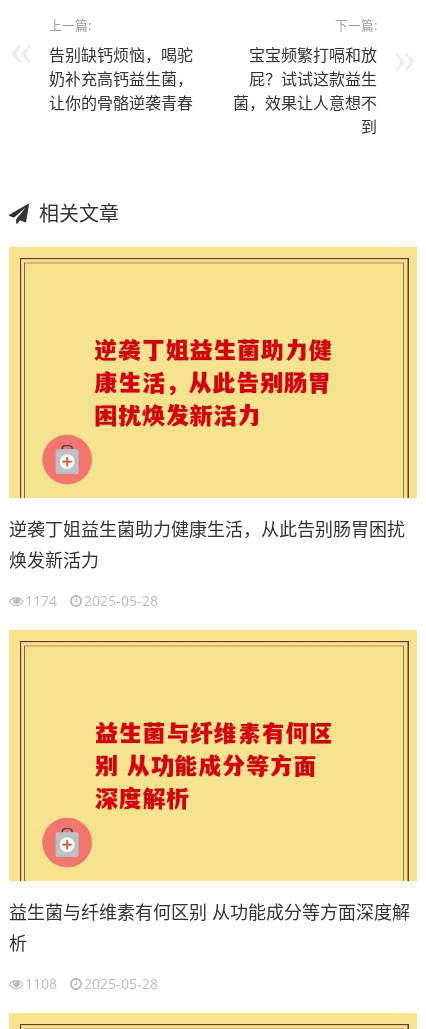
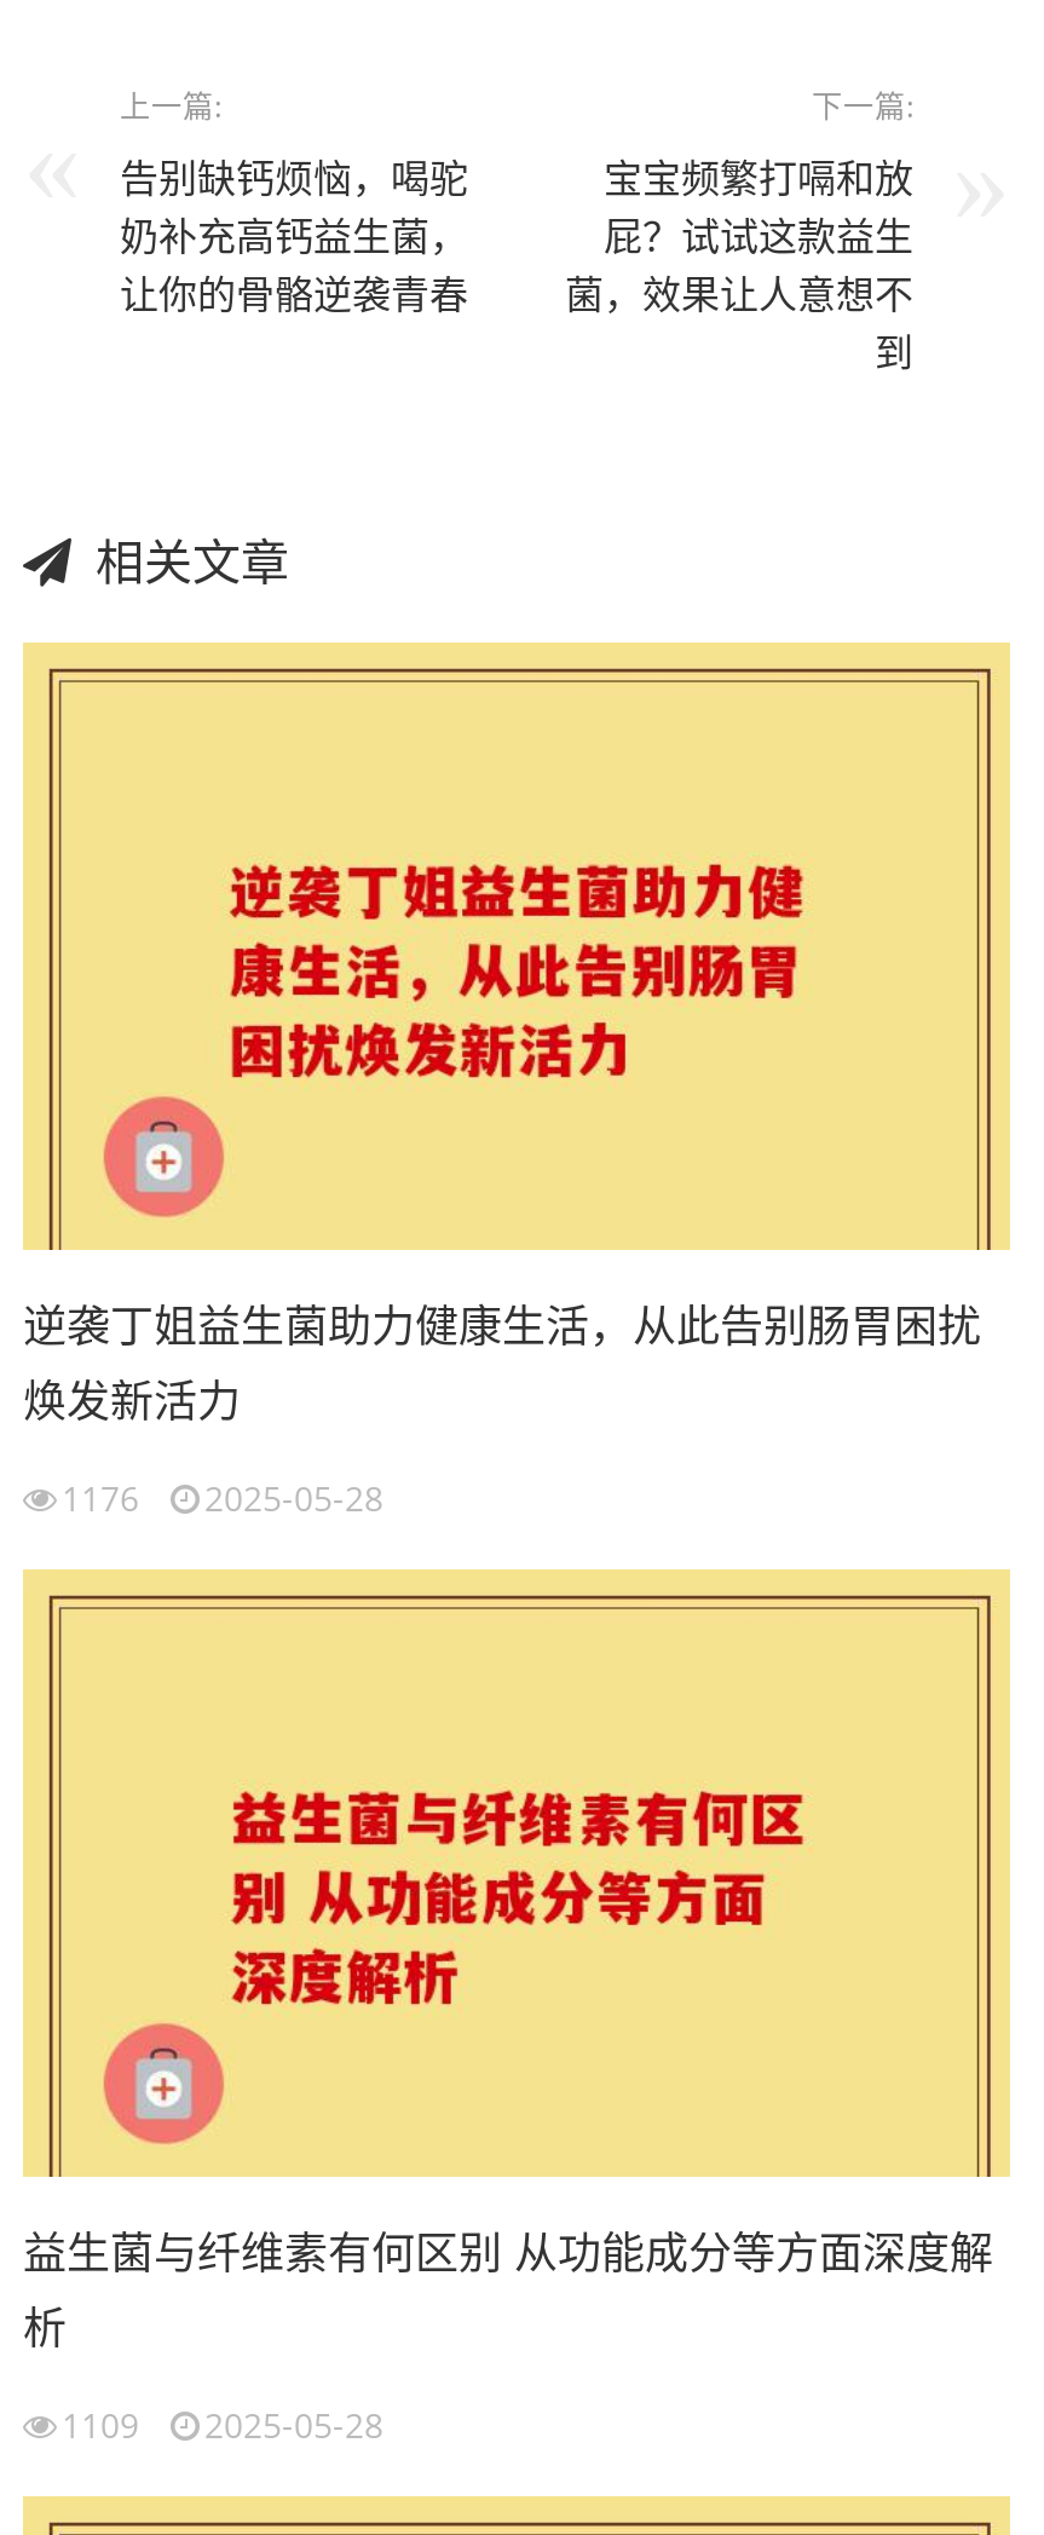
[25,591,158,610] 1174 2025-05-28 -> [62,1475,383,1521] 1176 2025-05-28
[25,974,158,993] 1108 2025-05-28 -> [62,2401,383,2447] 1109 2025-05-28

